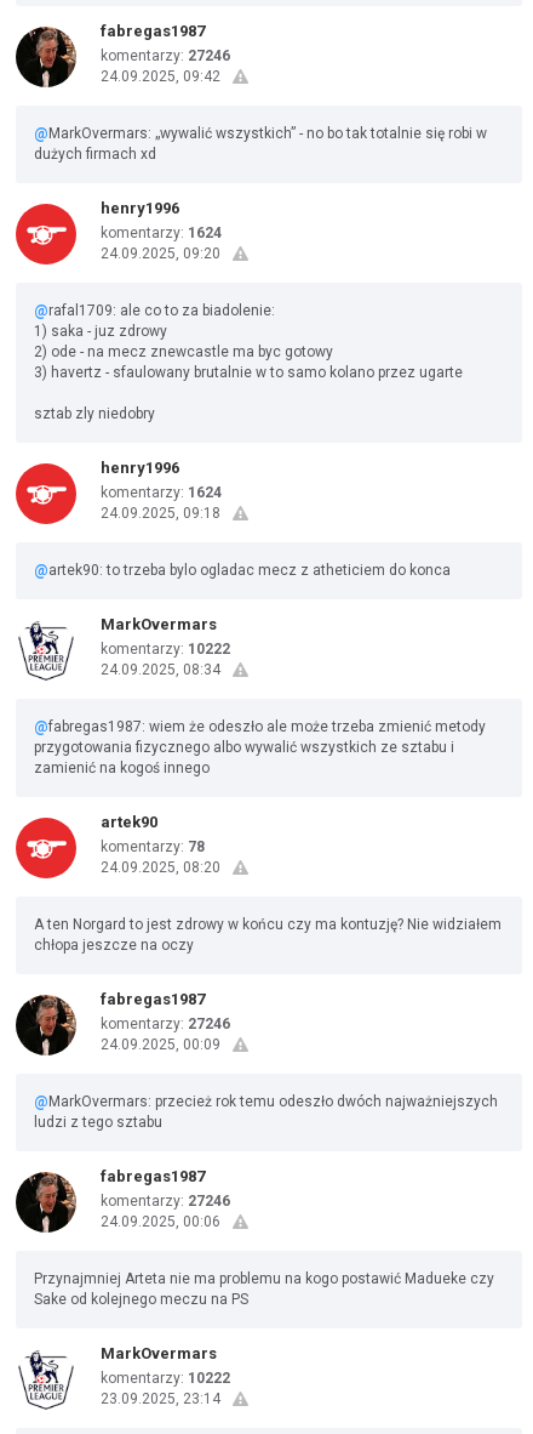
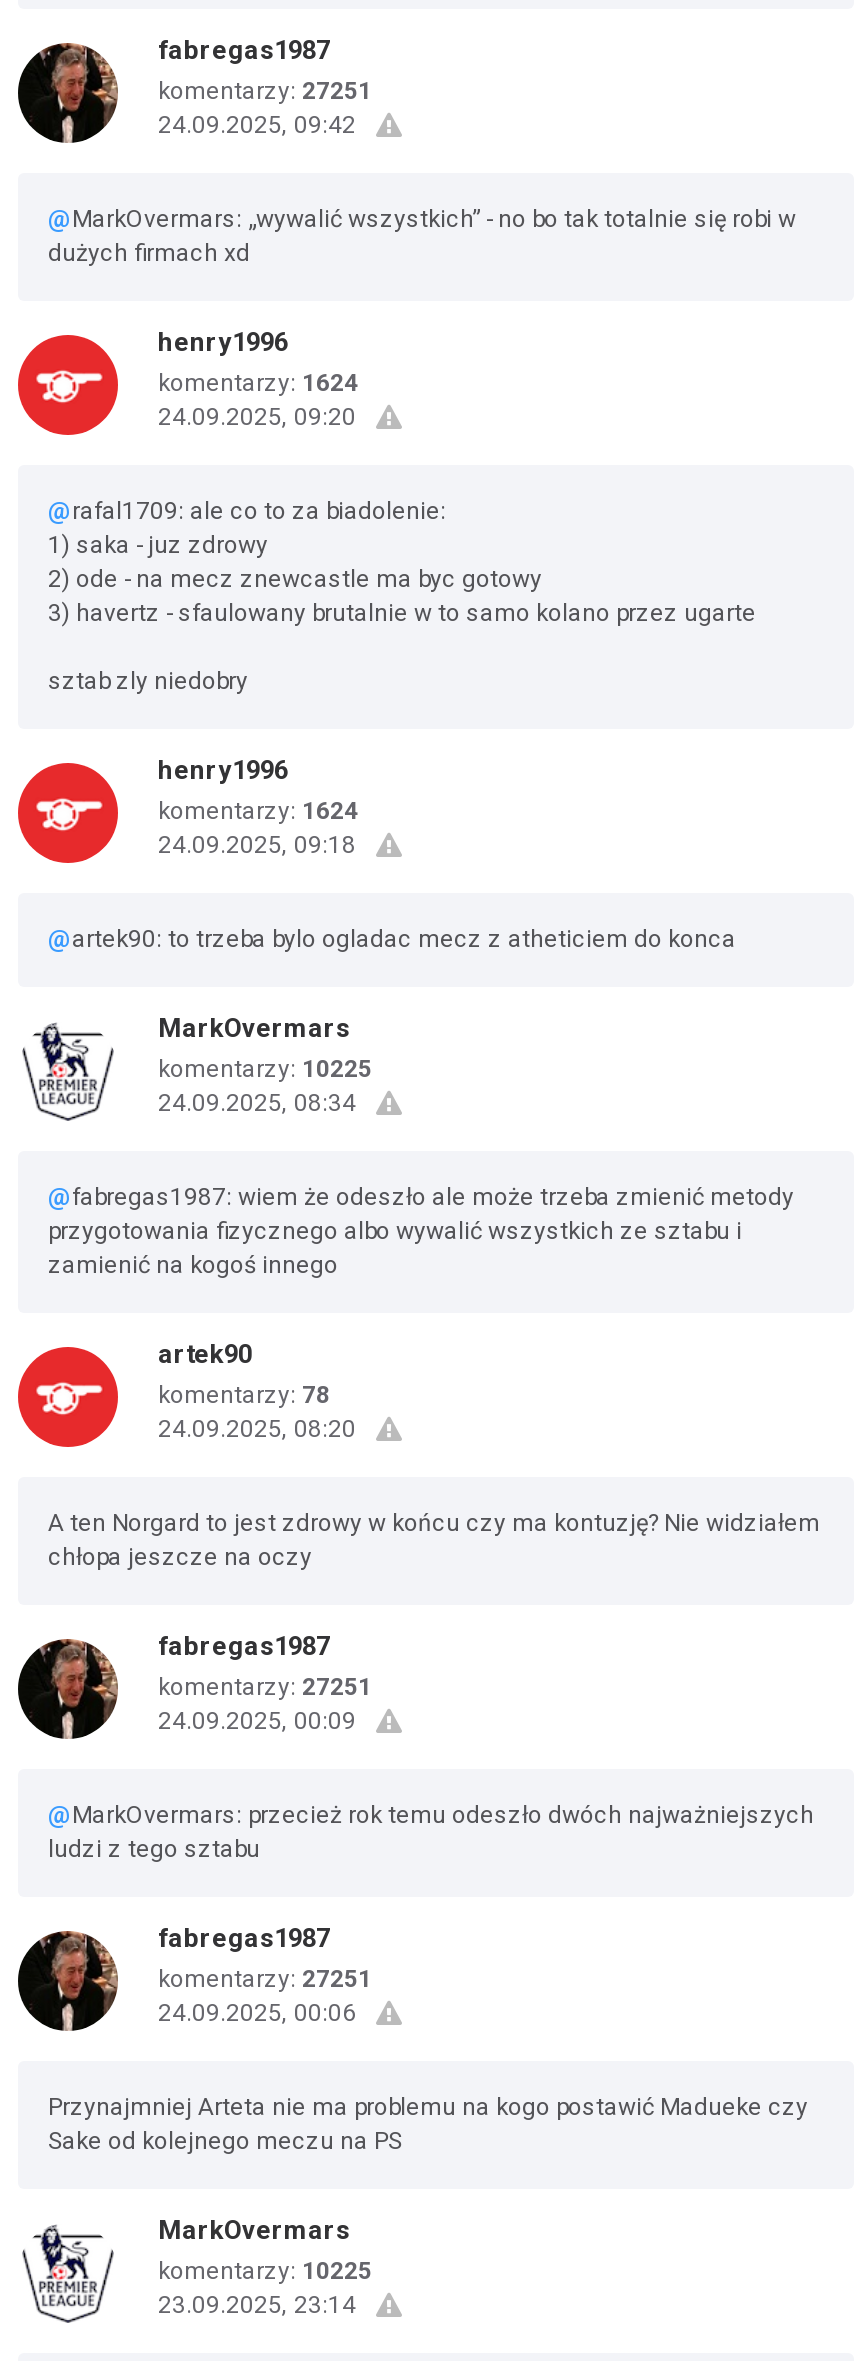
[101,47,230,64] komentarzy: 27246 -> [158,77,372,105] komentarzy: 27251
[101,641,230,658] komentarzy: 10222 -> [158,1055,372,1083] komentarzy: 10225
[101,1015,230,1032] komentarzy: 27246 -> [158,1673,372,1701] komentarzy: 27251
[101,1193,230,1210] komentarzy: 27246 -> [158,1965,372,1993] komentarzy: 27251
[101,1370,230,1387] komentarzy: 10222 -> [158,2257,372,2285] komentarzy: 10225

